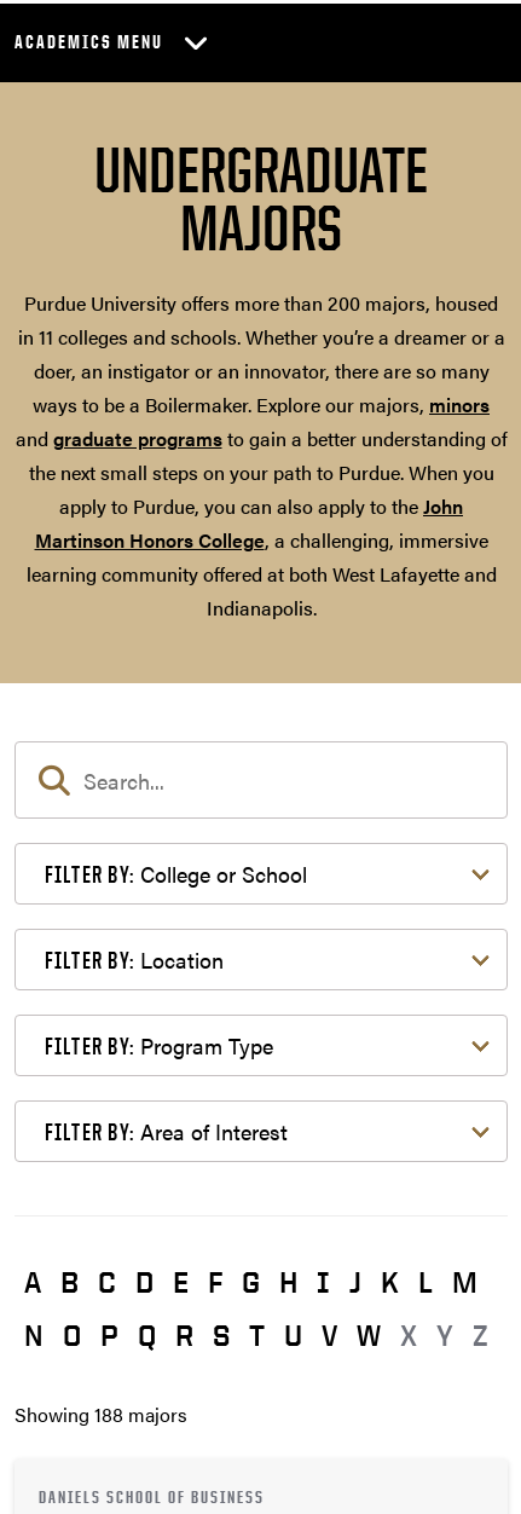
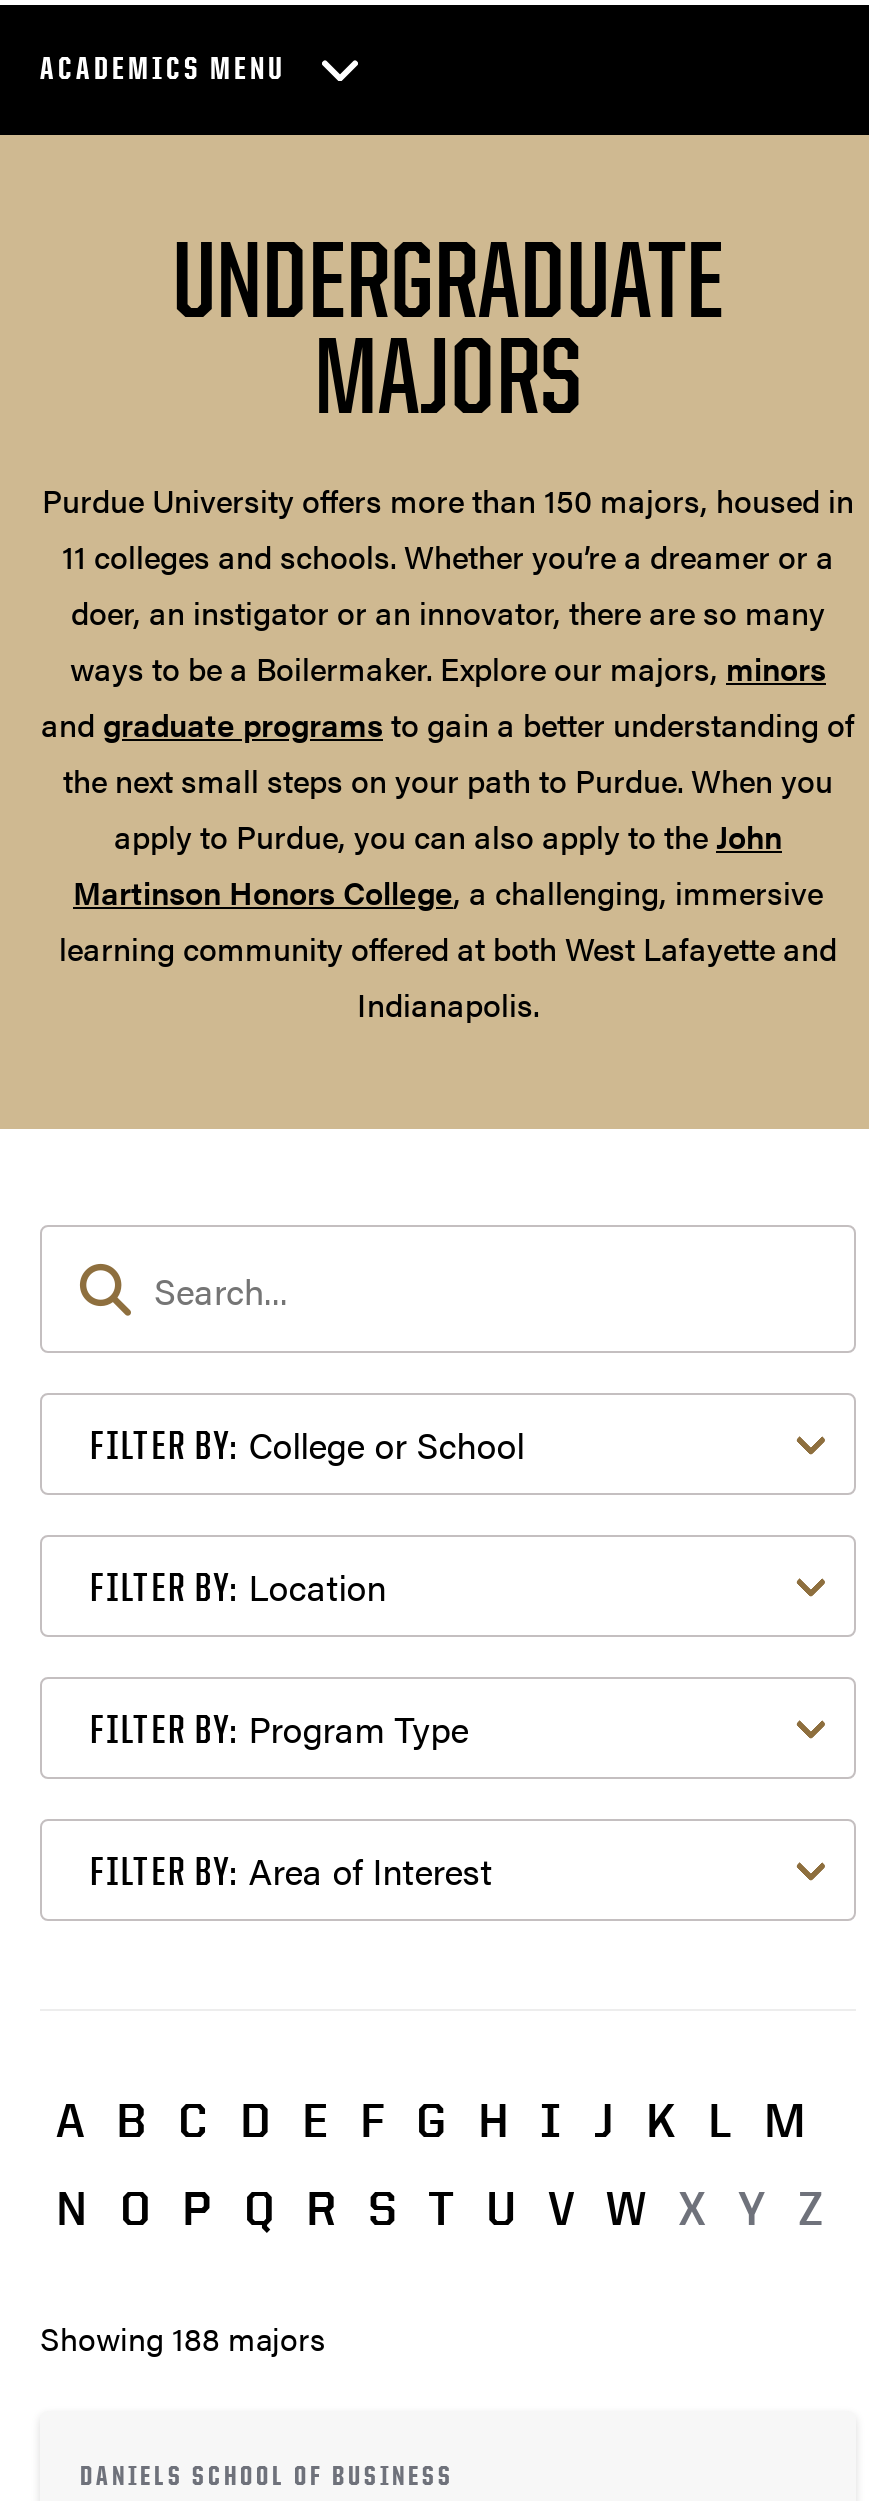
[18,289,505,351] Purdue University offers more than 200 majors, housed | in 11 colleges and schools. Whether you’re a dreamer or a -> [42,477,854,579] Purdue University offers more than 150 majors, housed in | 11 colleges and schools. Whether you’re a dreamer or a

